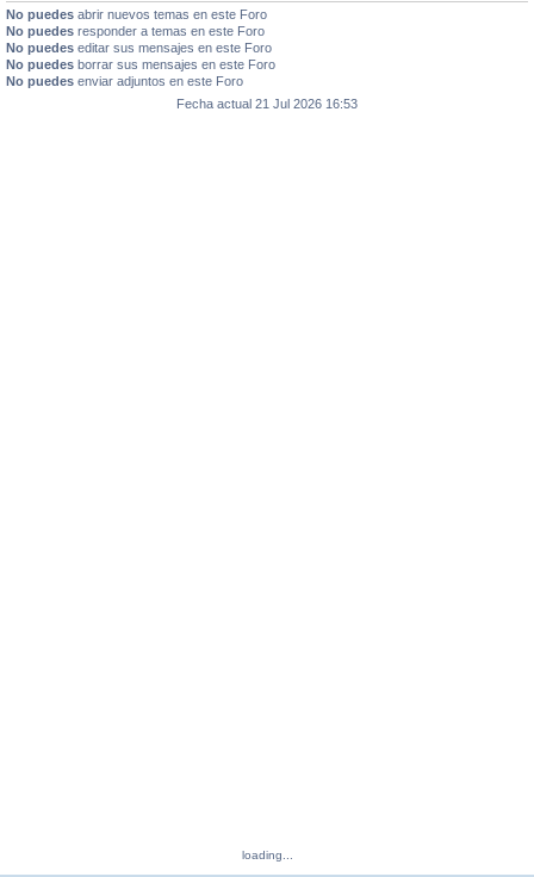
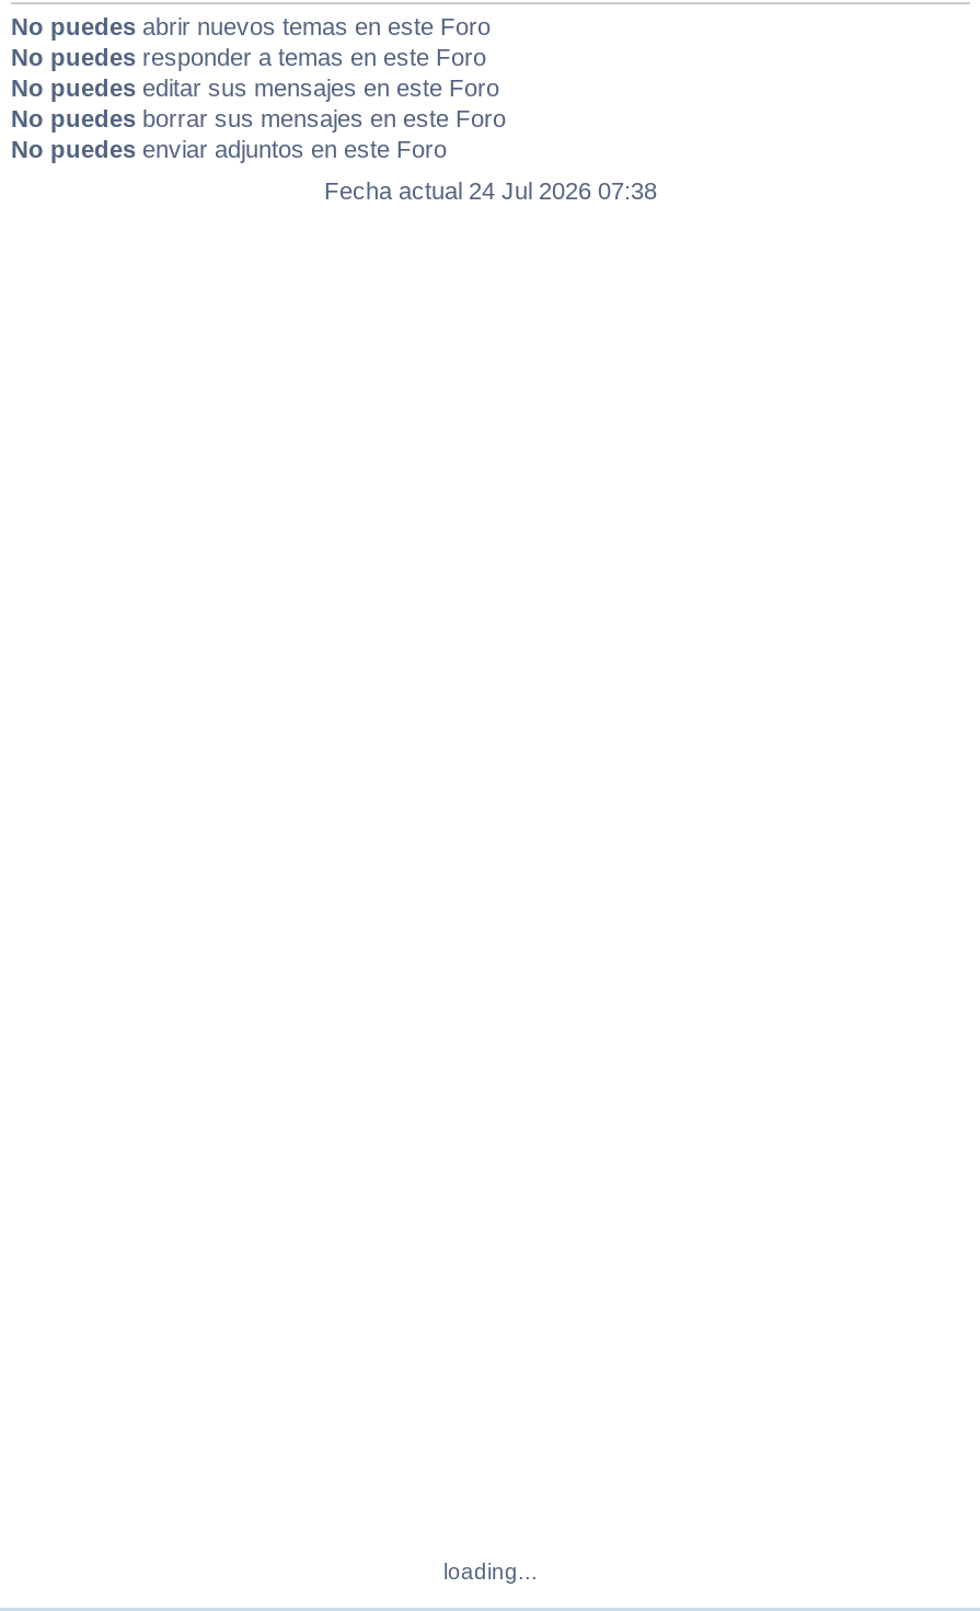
[176,97,358,111] Fecha actual 21 Jul 2026 16:53 -> [324,178,657,204] Fecha actual 24 Jul 2026 07:38

